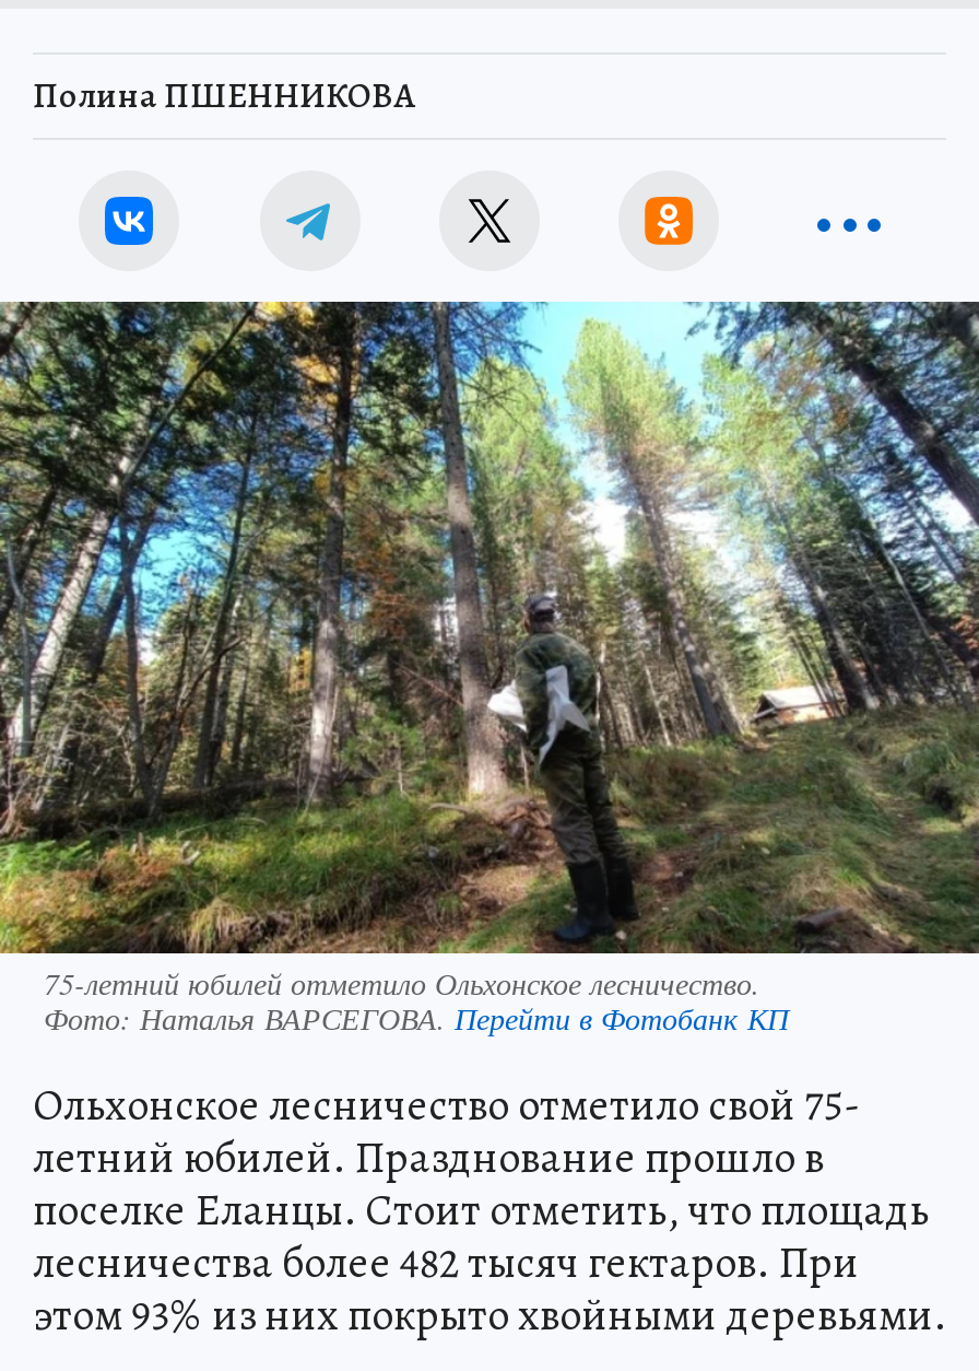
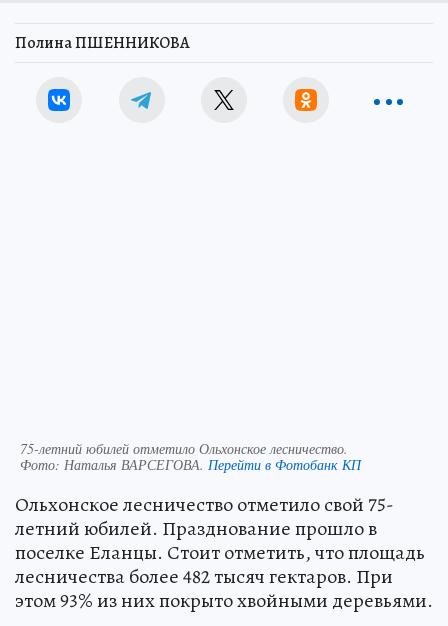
[7,300,972,956] [image] -> none

